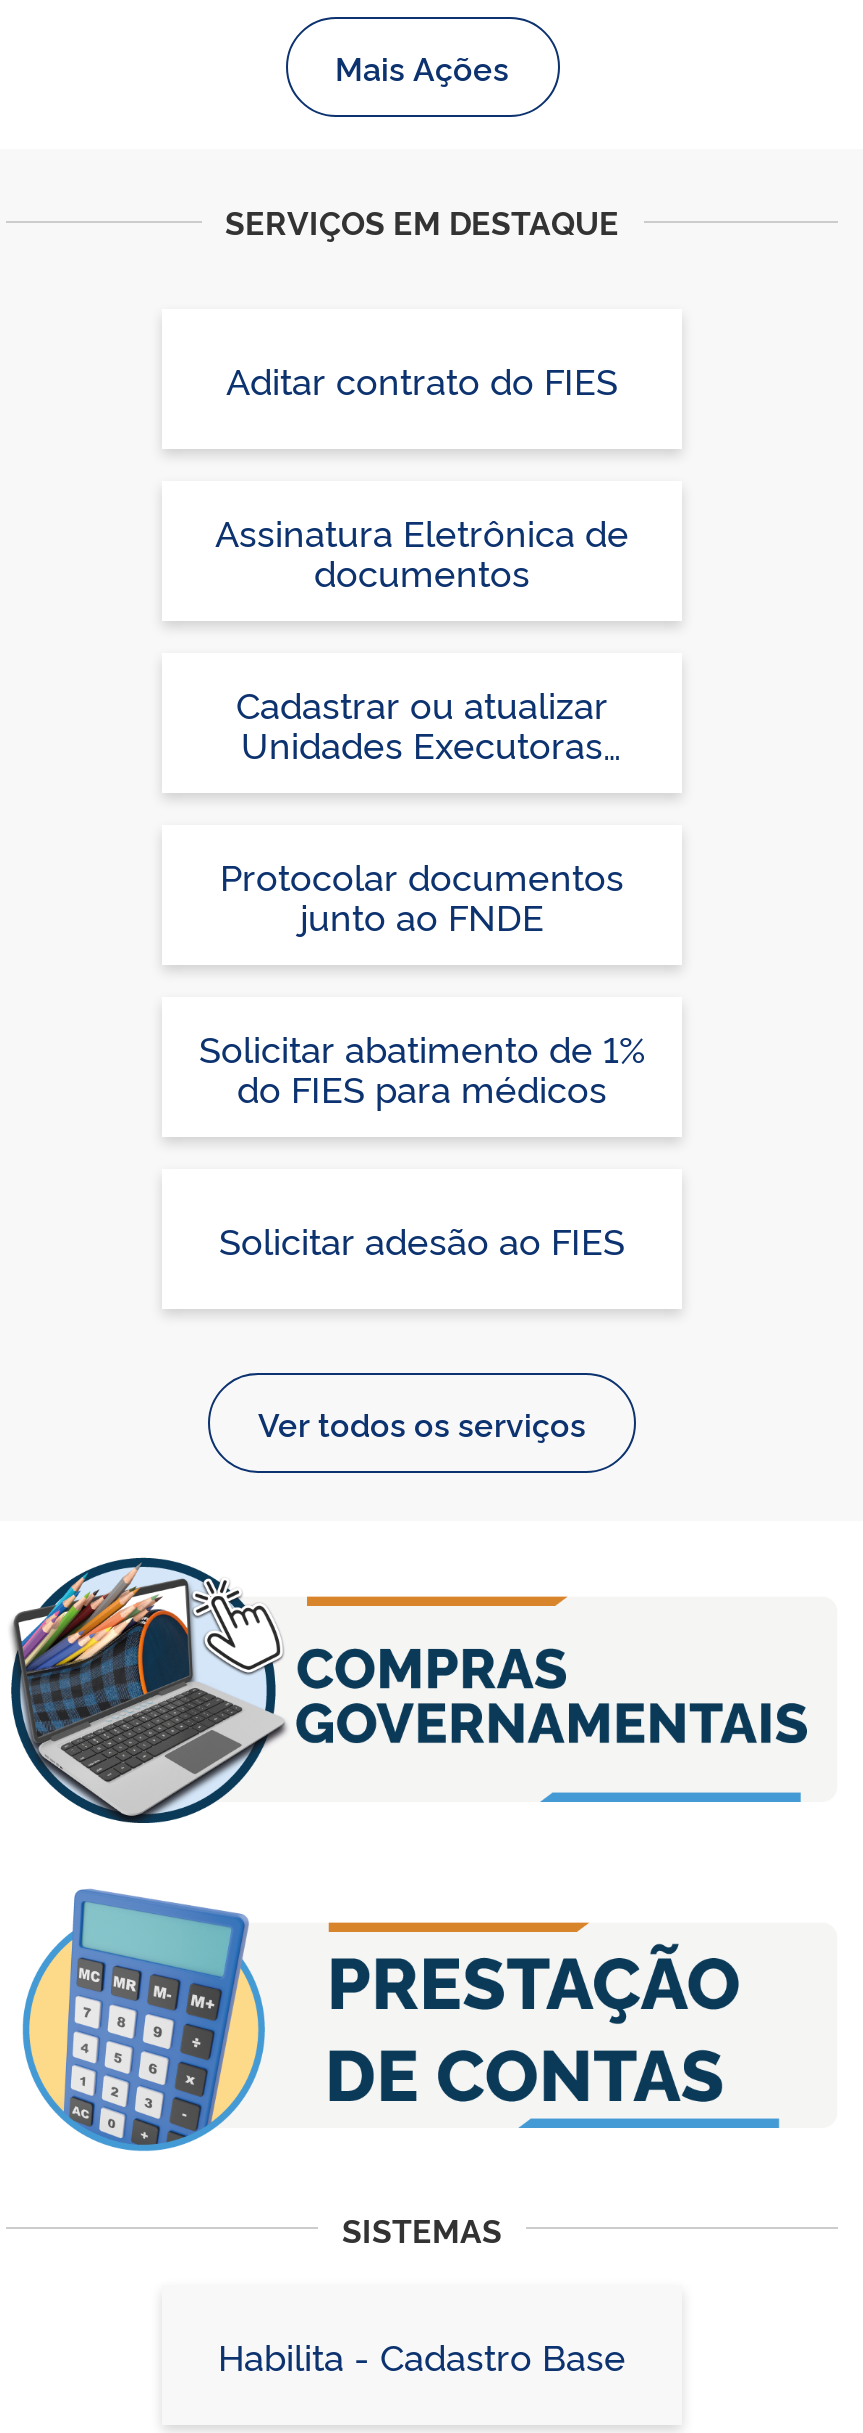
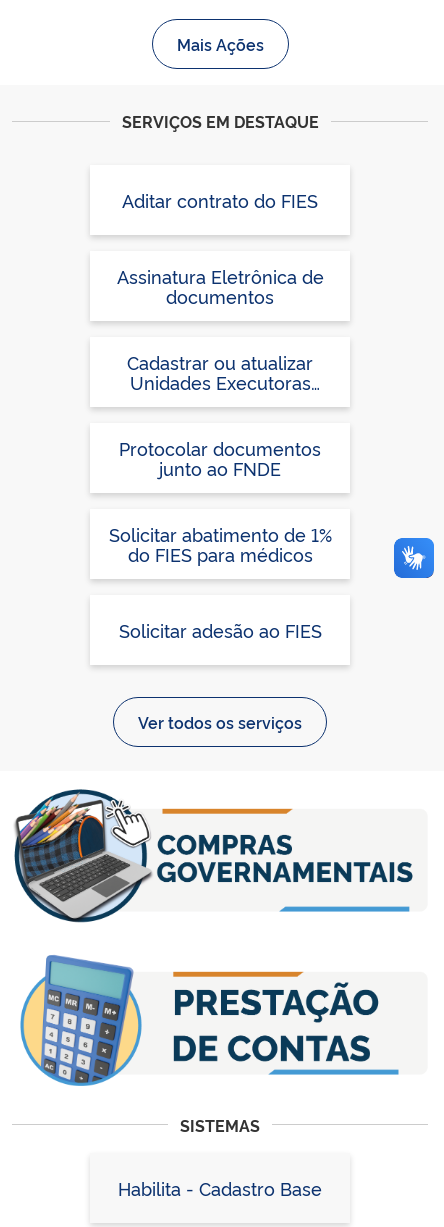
none -> [393,537,435,579] [image]

